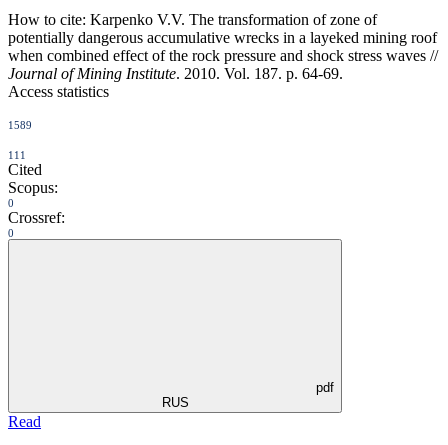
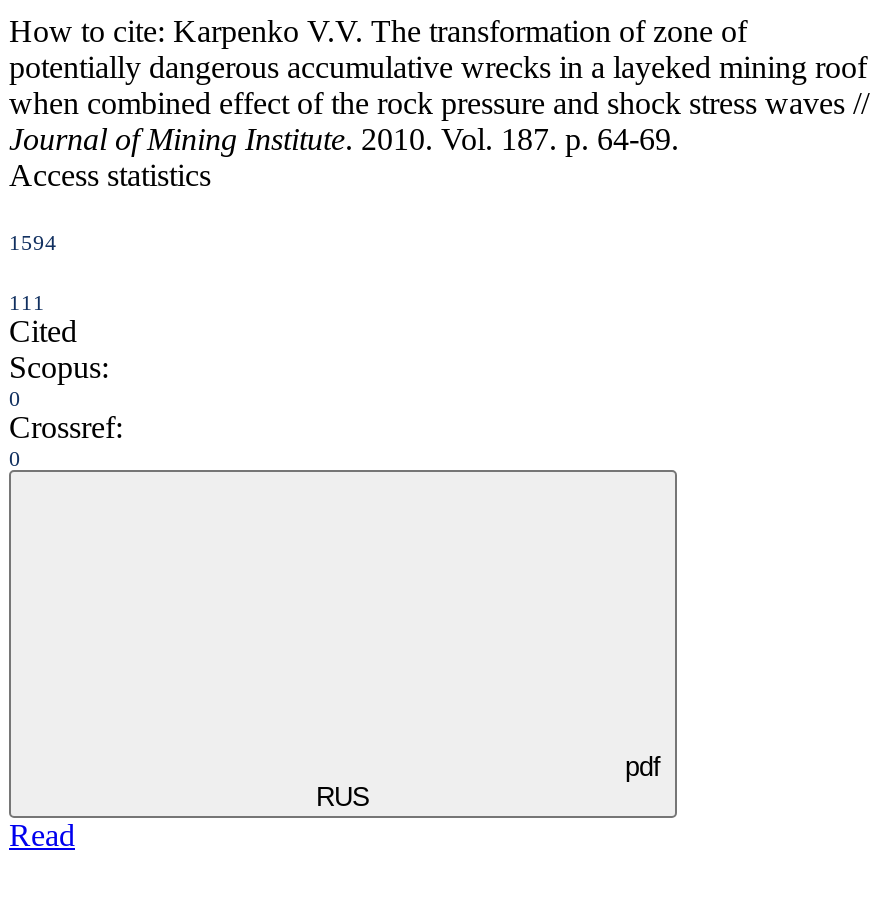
[8,119,32,131] 1589 -> [9,229,57,253] 1594

